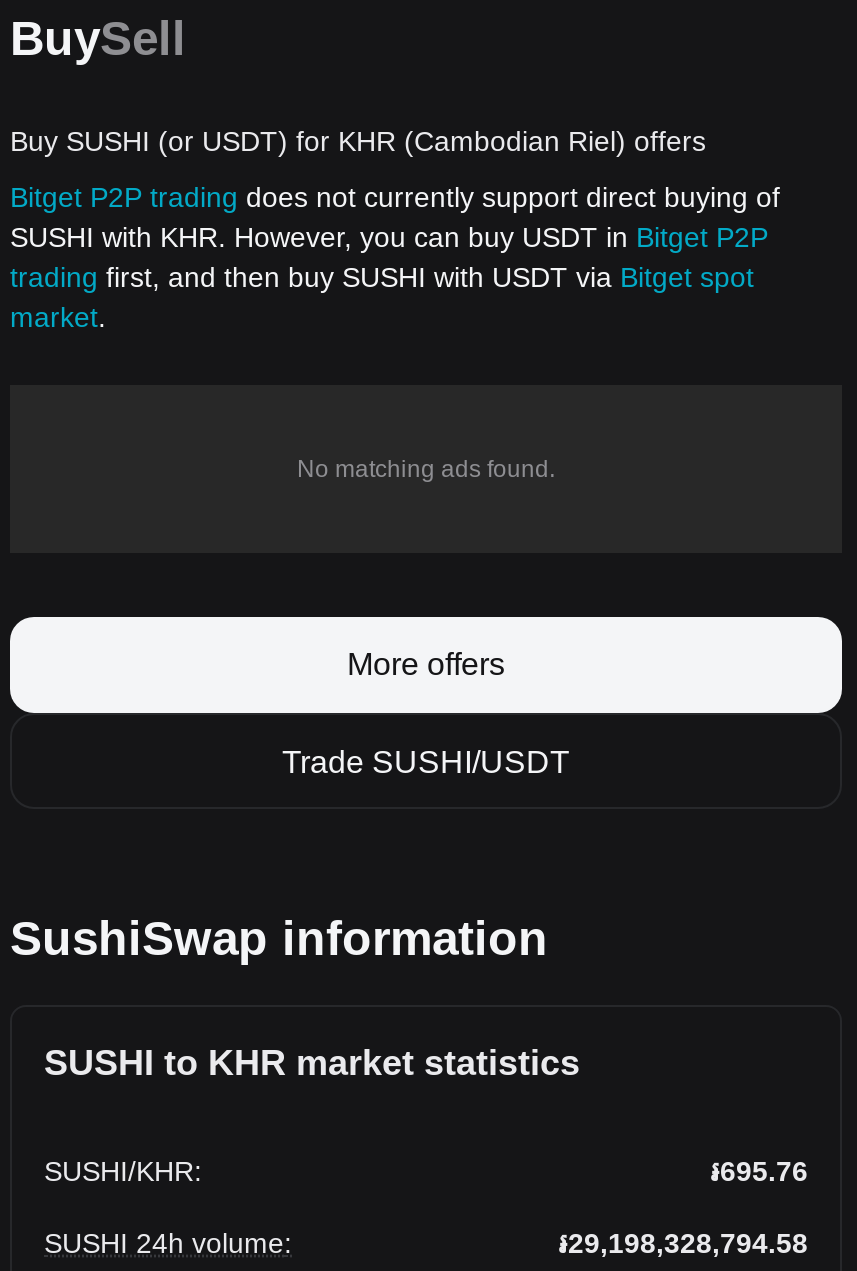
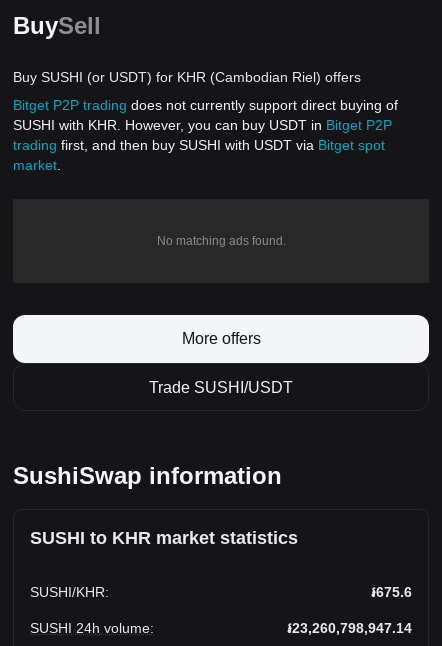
[710,1155,808,1187] ៛695.76 -> [371,584,412,600] ៛675.6
[558,1227,808,1259] ៛29,198,328,794.58 -> [287,620,412,636] ៛23,260,798,947.14

